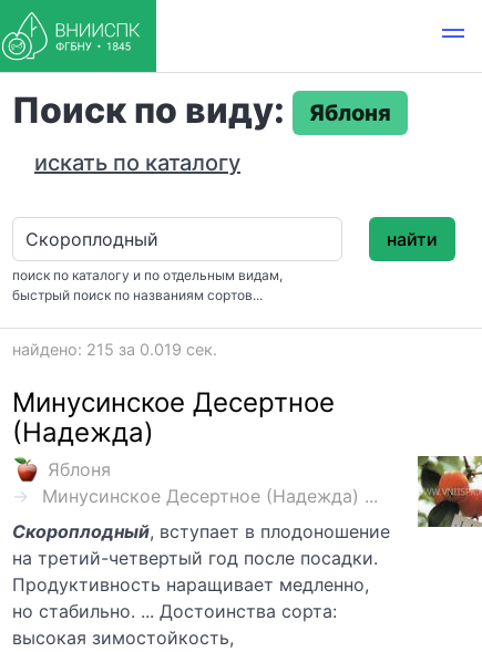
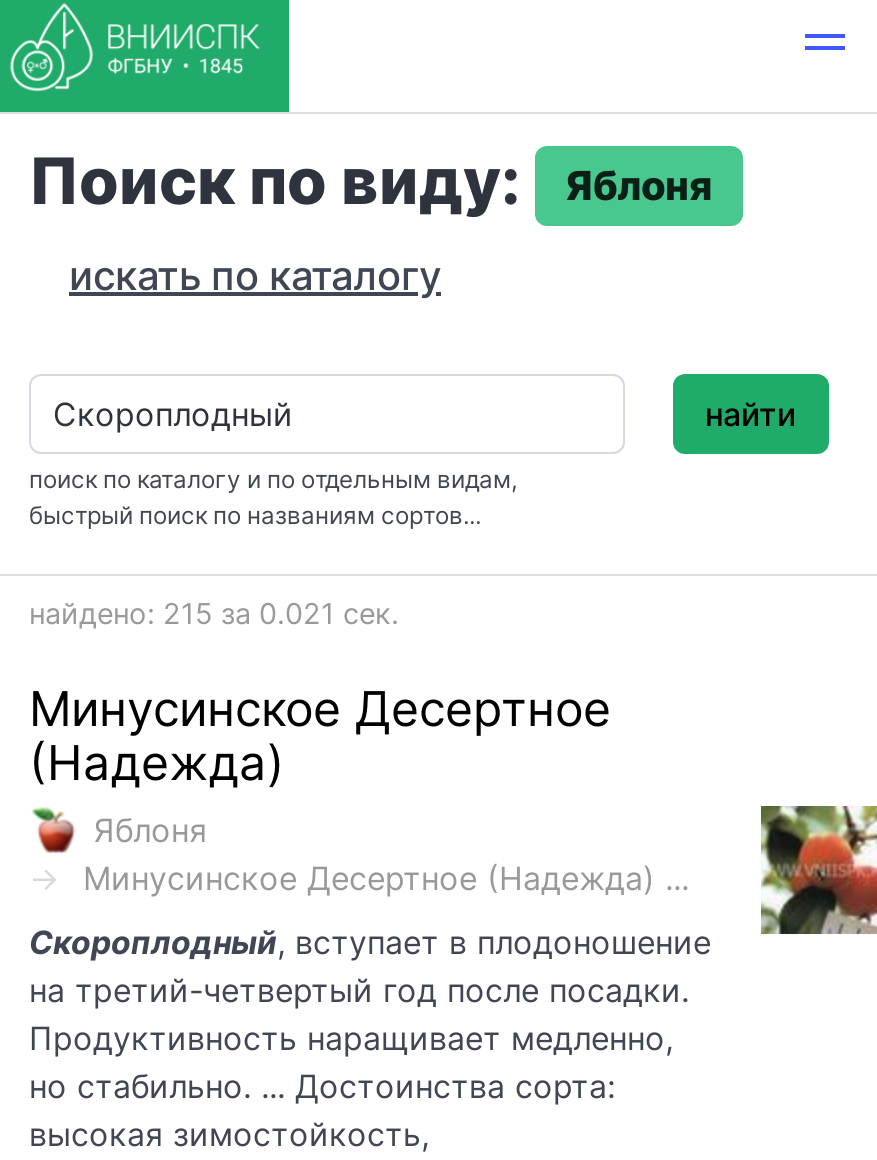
[12,340,217,359] найдено: 215 за 0.019 сек. -> [29,597,399,631] найдено: 215 за 0.021 сек.

